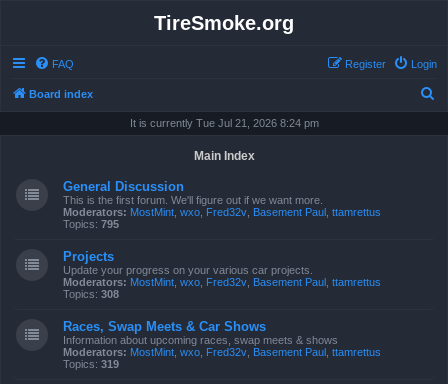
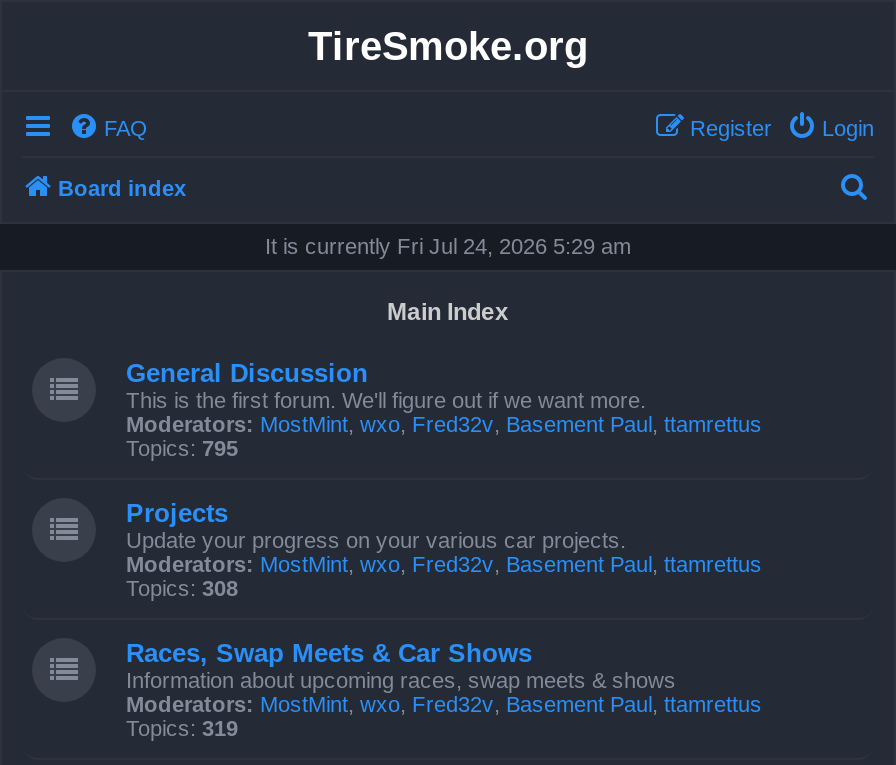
[129,117,318,129] It is currently Tue Jul 21, 2026 8:24 pm -> [265,234,631,258] It is currently Fri Jul 24, 2026 5:29 am

